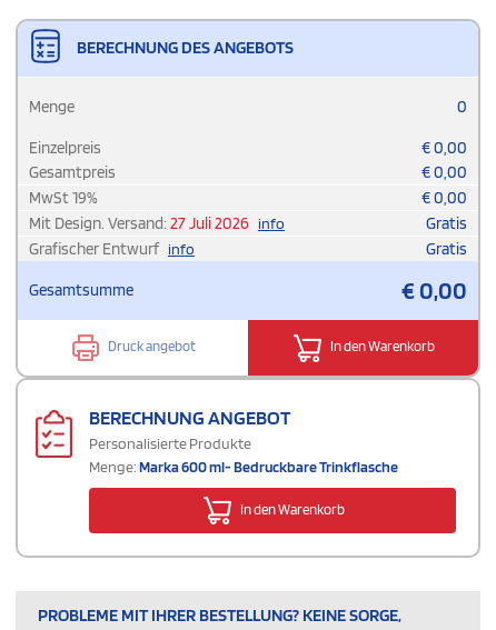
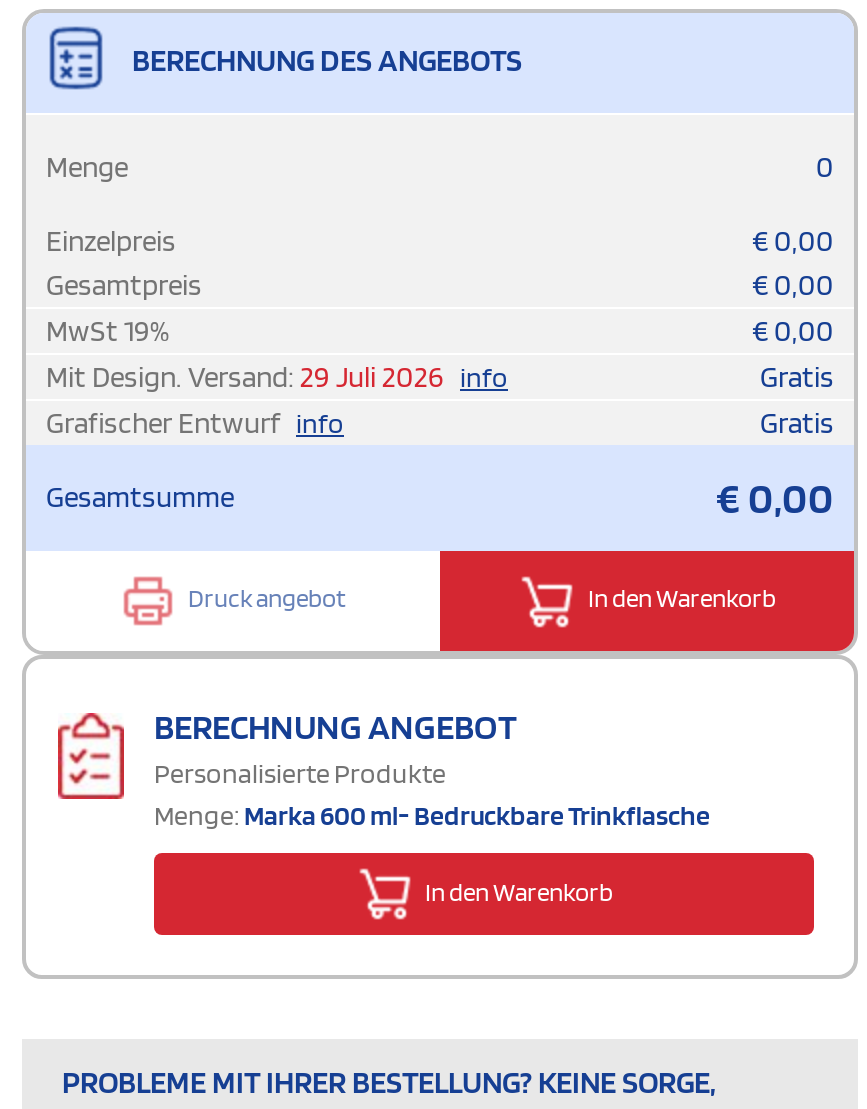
[29,213,285,233] Mit Design. Versand: 27 Juli 2026 info -> [46,359,508,395] Mit Design. Versand: 29 Juli 2026 info

